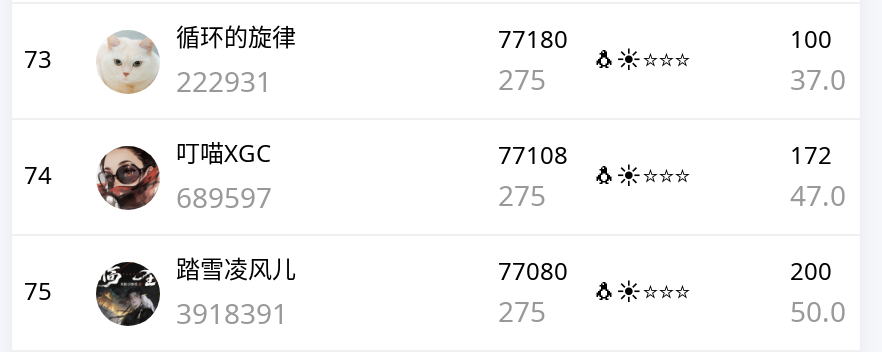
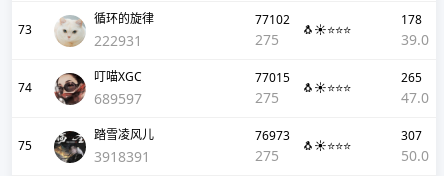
[498,22,568,56] 77180 -> [255,11,290,28] 77102
[790,22,832,56] 100 -> [401,11,422,28] 178
[790,60,846,98] 37.0 -> [401,30,429,49] 39.0
[498,138,568,172] 77108 -> [255,69,290,86] 77015
[790,138,832,172] 172 -> [401,69,422,86] 265
[498,254,568,288] 77080 -> [255,127,290,144] 76973
[790,254,832,288] 200 -> [401,127,422,144] 307

